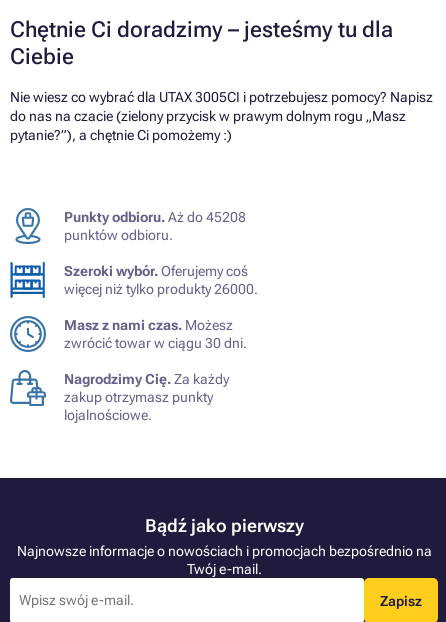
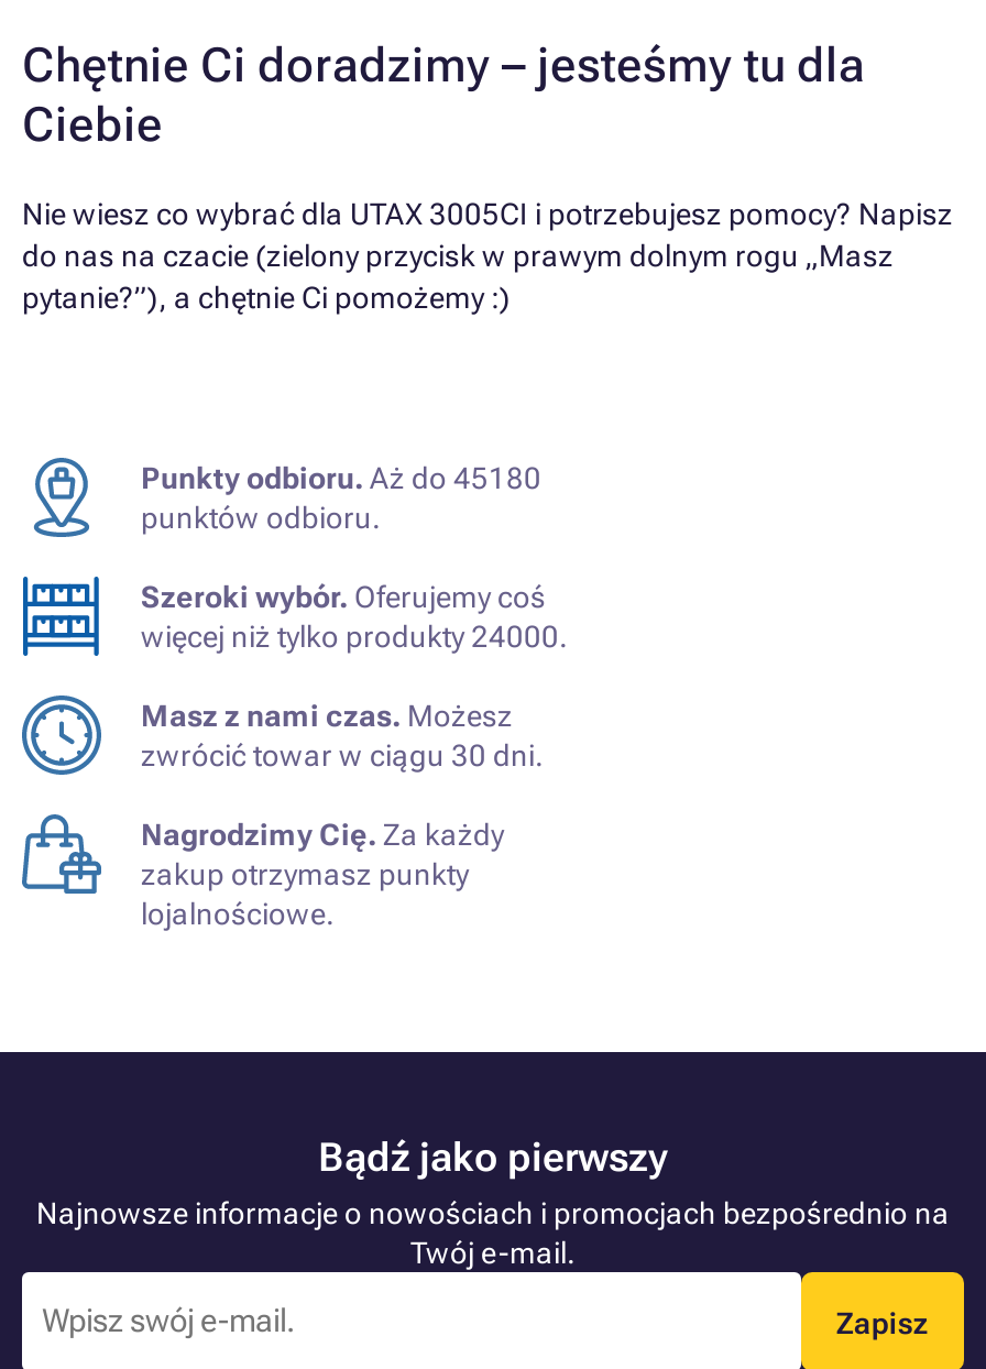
[64,209,246,225] Punkty odbioru. Aż do 45208 -> [141,460,541,495] Punkty odbioru. Aż do 45180
[64,281,258,297] więcej niż tylko produkty 26000. -> [141,618,568,654] więcej niż tylko produkty 24000.

